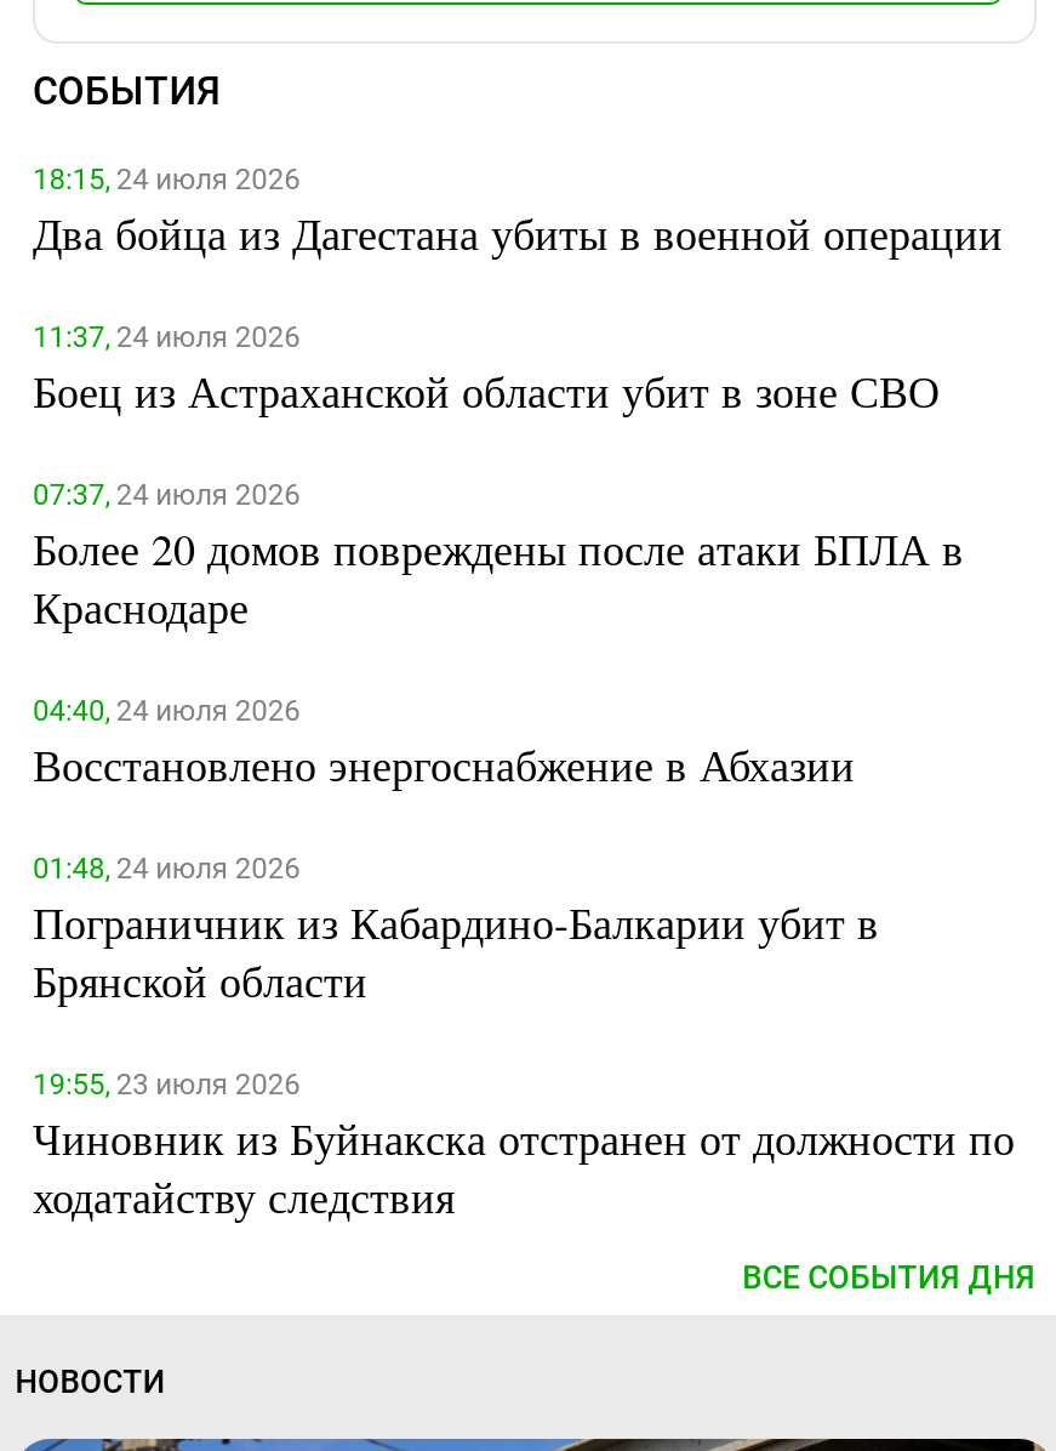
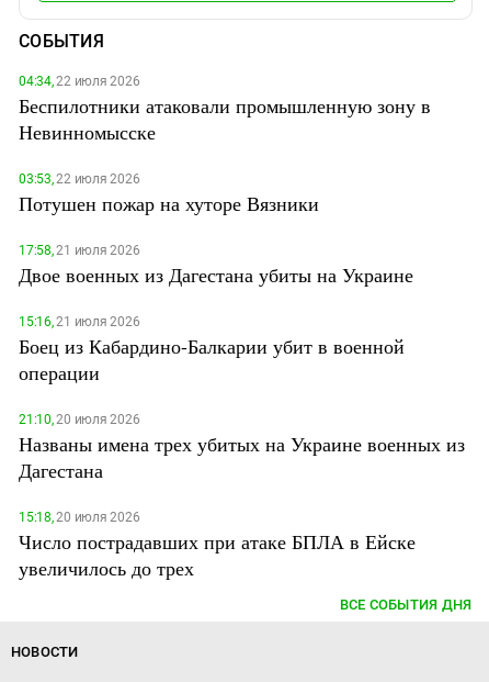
[33,163,1003,262] 18:15, 24 июля 2026 | Два бойца из Дагестана убиты в военной операции -> [19,74,431,145] 04:34, 22 июля 2026 | Беспилотники атаковали промышленную зону в | Невинномысске
[33,320,940,420] 11:37, 24 июля 2026 | Боец из Астраханской области убит в зоне СВО -> [19,171,319,216] 03:53, 22 июля 2026 | Потушен пожар на хуторе Вязники
[33,478,964,636] 07:37, 24 июля 2026 | Более 20 домов повреждены после атаки БПЛА в | Краснодаре -> [19,243,413,288] 17:58, 21 июля 2026 | Двое военных из Дагестана убиты на Украине
[33,694,855,793] 04:40, 24 июля 2026 | Восстановлено энергоснабжение в Абхазии -> [19,314,405,385] 15:16, 21 июля 2026 | Боец из Кабардино-Балкарии убит в военной | операции
[33,852,879,1009] 01:48, 24 июля 2026 | Пограничник из Кабардино-Балкарии убит в | Брянской области -> [19,412,465,483] 21:10, 20 июля 2026 | Названы имена трех убитых на Украине военных из | Дагестана
[33,1068,1015,1225] 19:55, 23 июля 2026 | Чиновник из Буйнакска отстранен от должности по | ходатайству следствия -> [19,510,416,581] 15:18, 20 июля 2026 | Число пострадавших при атаке БПЛА в Ейске | увеличилось до трех

